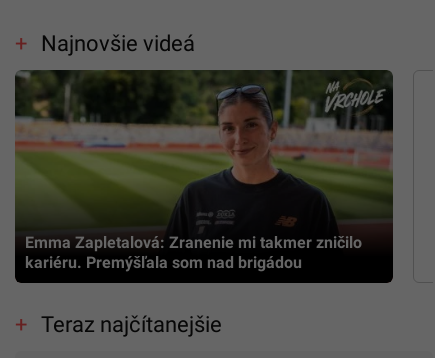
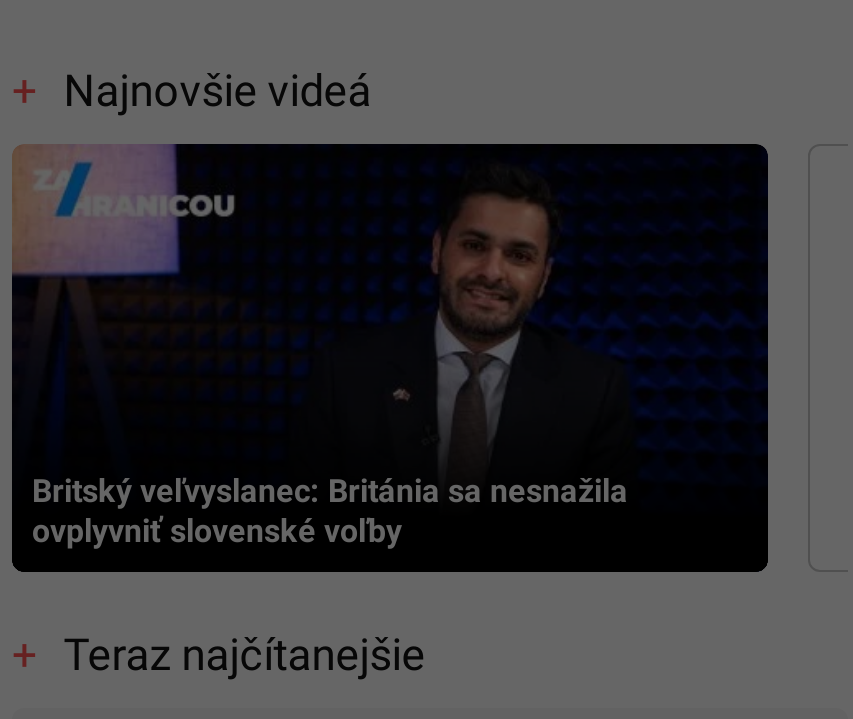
[14,69,394,272] [image] | Emma Zapletalová: Zranenie mi takmer zničilo | kariéru. Premýšľala som nad brigádou -> [10,142,770,549] [image] | Britský veľvyslanec: Británia sa nesnažila | ovplyvniť slovenské voľby

